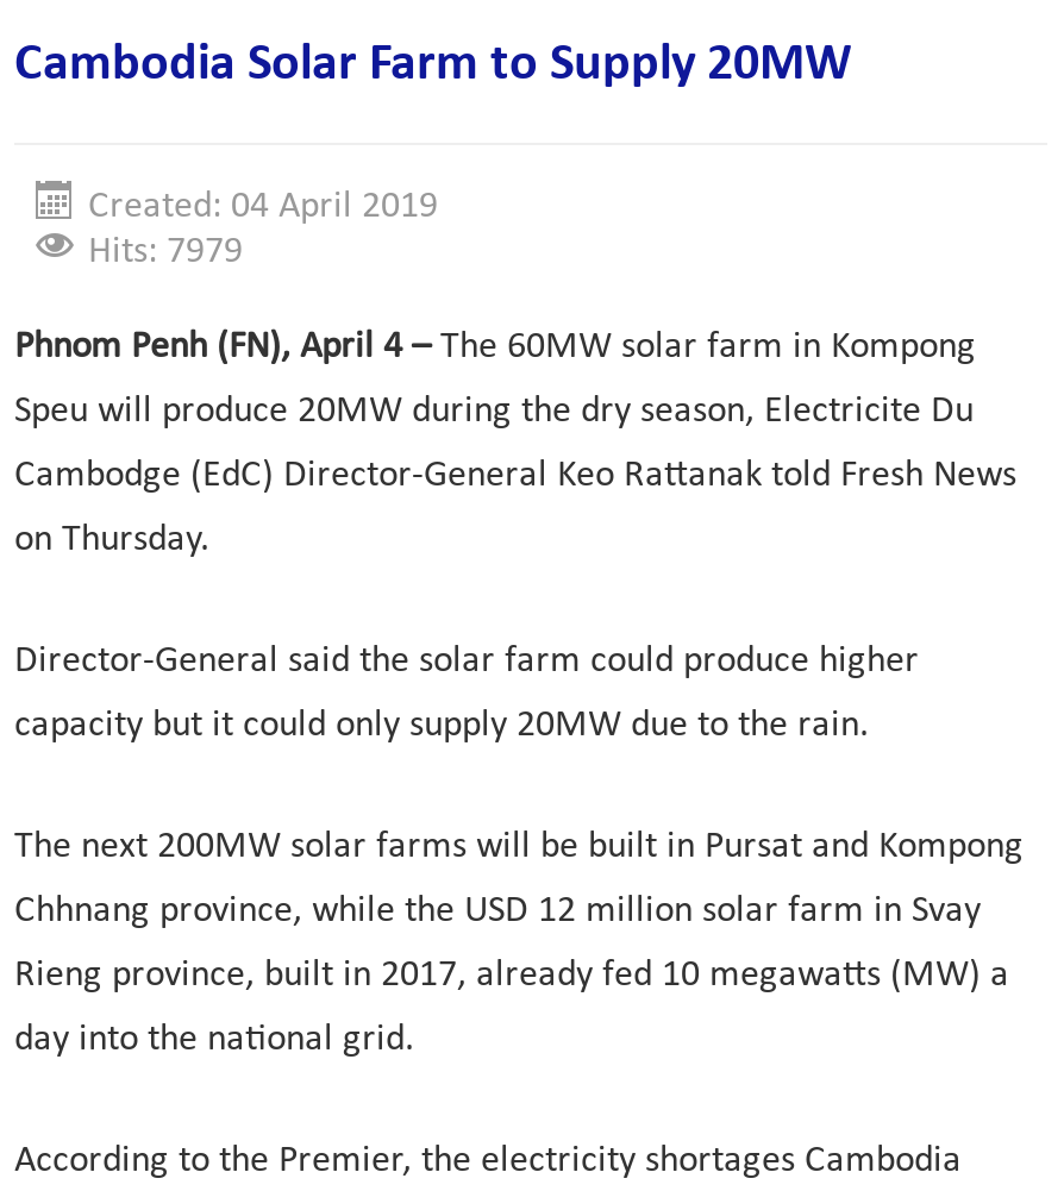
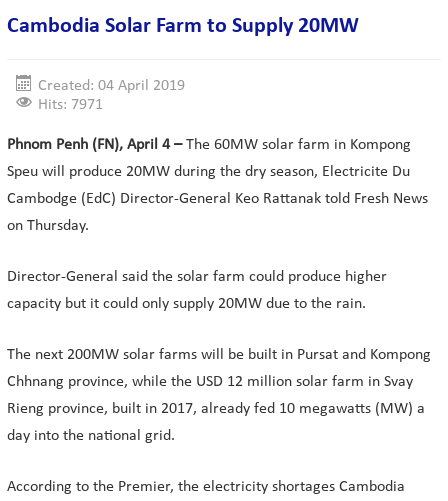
[88,233,243,271] Hits: 7979 -> [38,97,103,113] Hits: 7971

